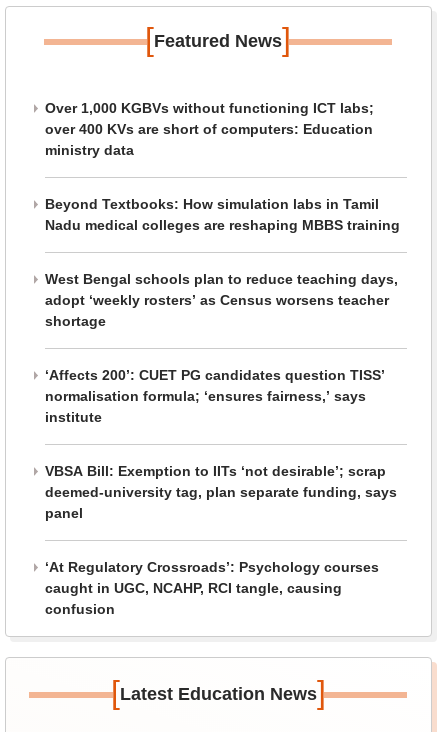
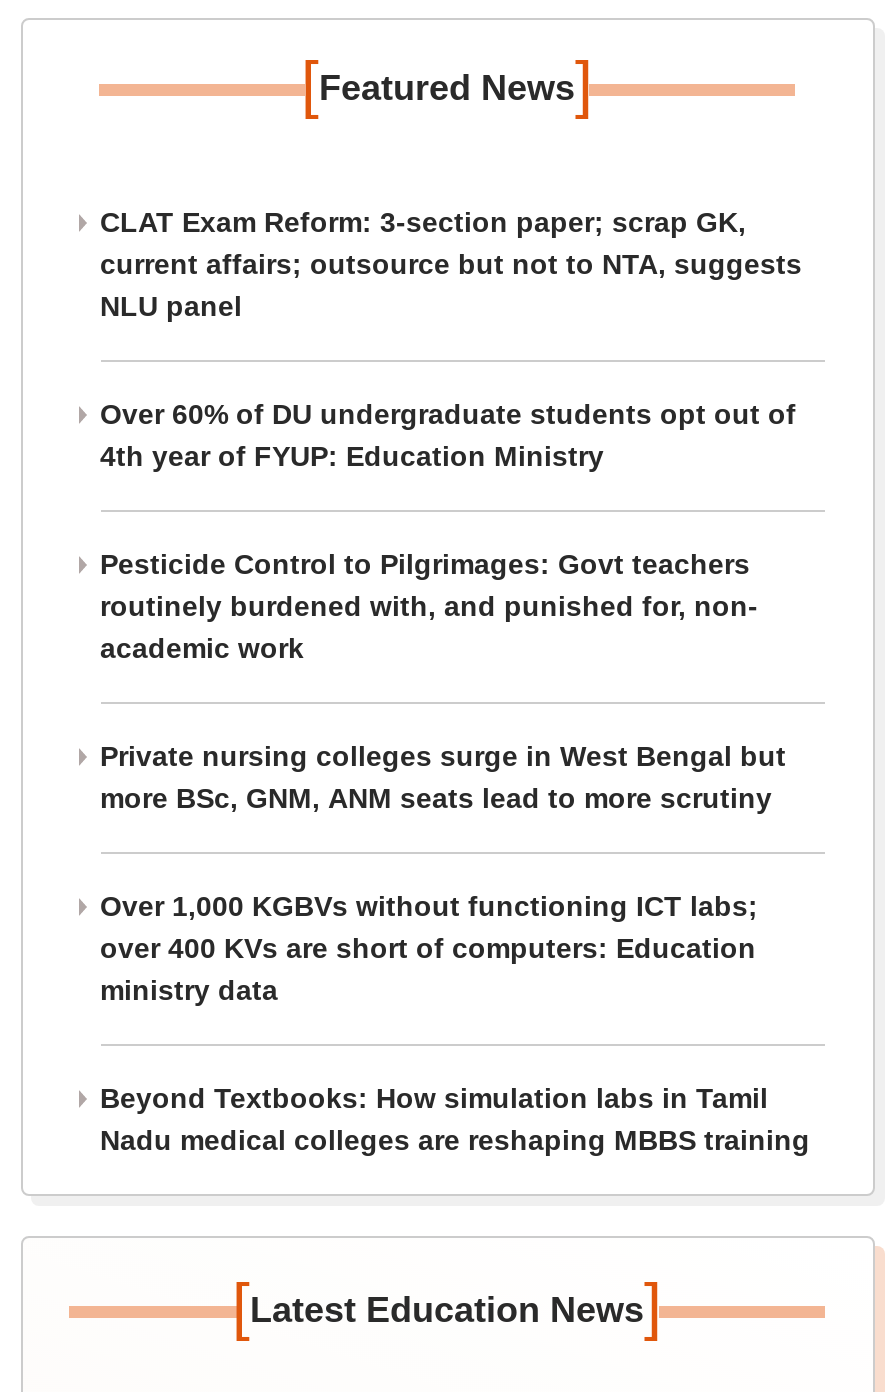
none -> [100,206,802,814] CLAT Exam Reform: 3-section paper; scrap GK, | current affairs; outsource but not to NTA, suggests | NLU panel | Over 60% of DU undergraduate students opt out of | 4th year of FYUP: Education Ministry | Pesticide Control to Pilgrimages: Govt teachers | routinely burdened with, and punished for, non- | academic work | Private nursing colleges surge in West Bengal but | more BSc, GNM, ANM seats lead to more scrutiny
moved [44,100,399,233] -> [100,890,810,1156]: Over 1,000 KGBVs without functioning ICT labs; | over 400 KVs are short of computers: Education | ministry data | Beyond Textbooks: How simulation labs in Tamil | Nadu medical colleges are reshaping MBBS training
[44,271,397,617] West Bengal schools plan to reduce teaching days, | adopt ‘weekly rosters’ as Census worsens teacher | shortage | ‘Affects 200’: CUET PG candidates question TISS’ | normalisation formula; ‘ensures fairness,’ says | institute | VBSA Bill: Exemption to IITs ‘not desirable’; scrap | deemed-university tag, plan separate funding, says | panel | ‘At Regulatory Crossroads’: Psychology courses | caught in UGC, NCAHP, RCI tangle, causing | confusion -> none

